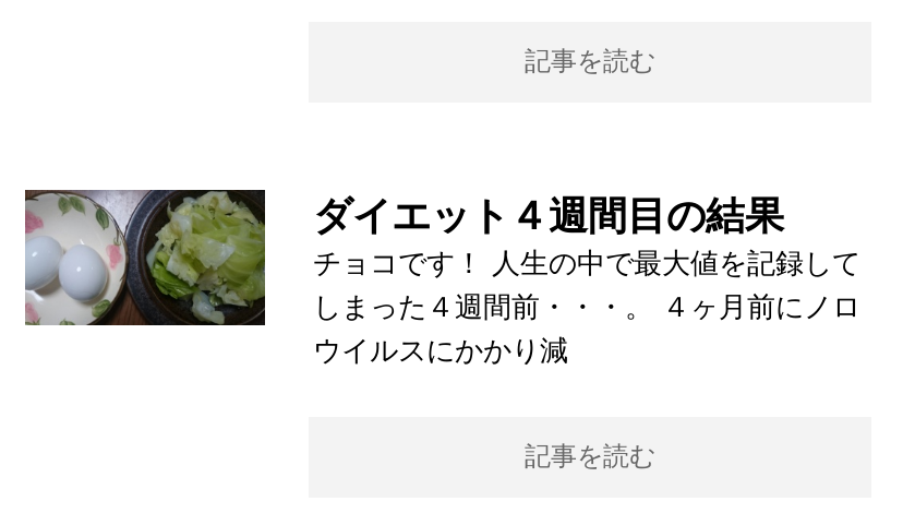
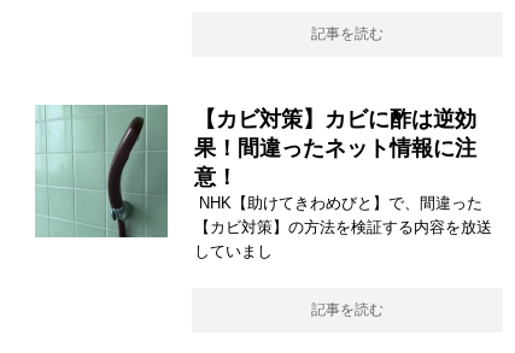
[23,188,860,367] [image] | ダイエット４週間目の結果 | チョコです！ 人生の中で最大値を記録して | しまった４週間前・・・。 ４ヶ月前にノロ | ウイルスにかかり減 -> [35,104,498,260] [image] | 【カビ対策】カビに酢は逆効 | 果！間違ったネット情報に注 | 意！ | NHK【助けてきわめびと】で、間違った | 【カビ対策】の方法を検証する内容を放送 | していまし

